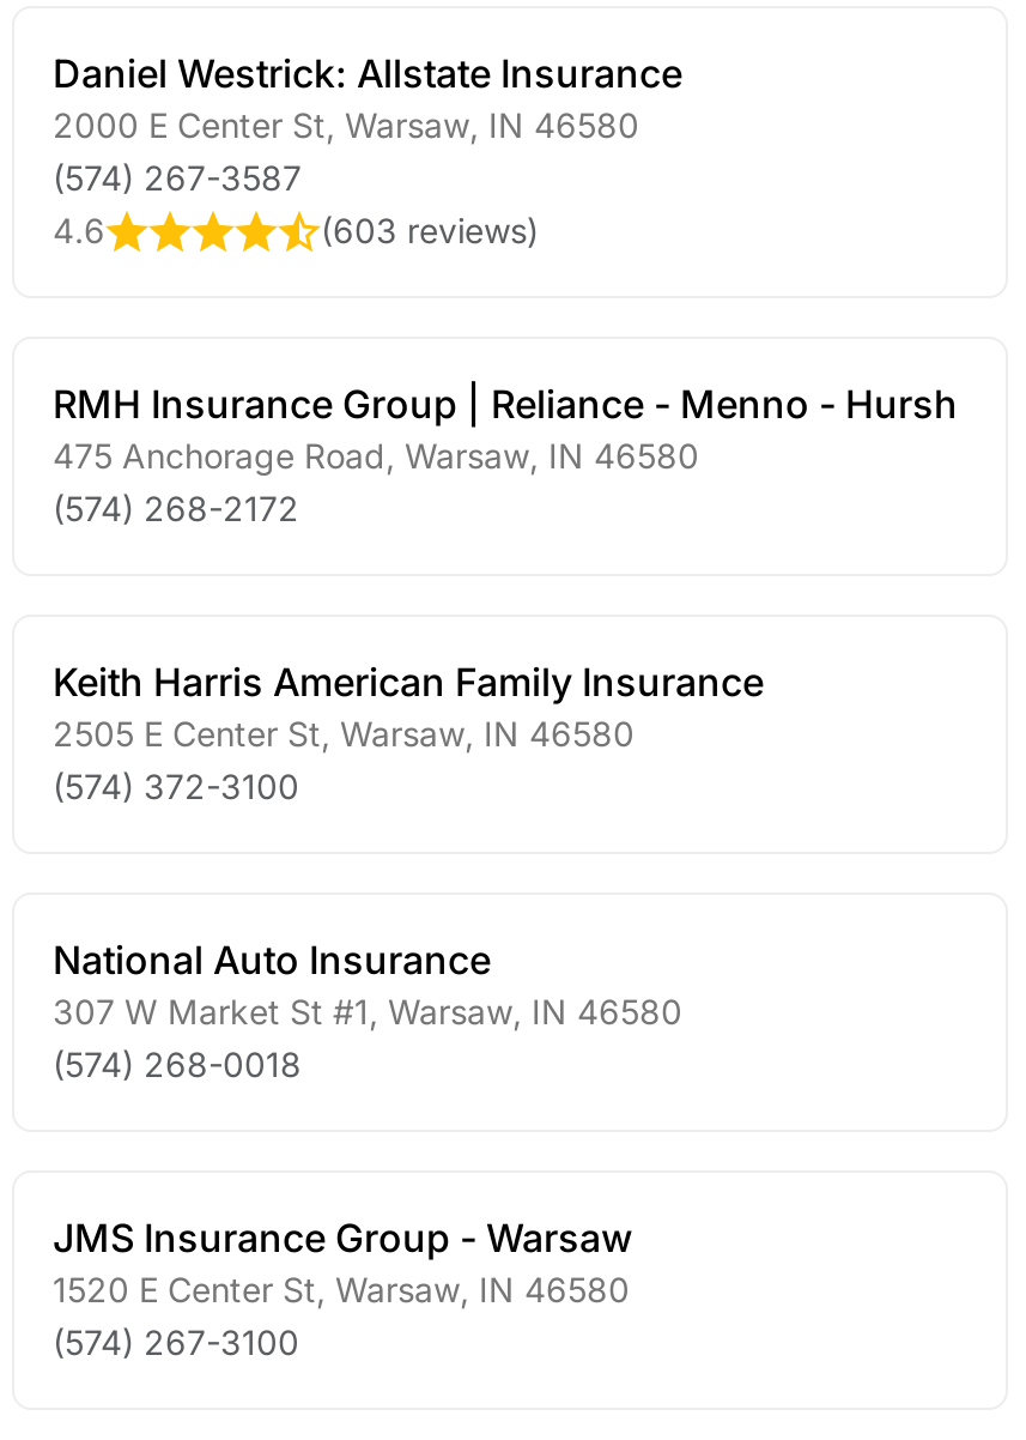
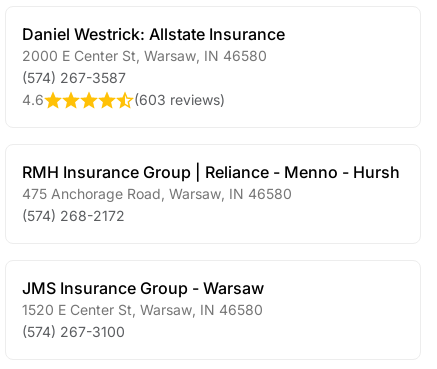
[53,658,764,806] Keith Harris American Family Insurance | 2505 E Center St, Warsaw, IN 46580 | (574) 372-3100 -> none
[53,936,682,1084] National Auto Insurance | 307 W Market St #1, Warsaw, IN 46580 | (574) 268-0018 -> none

